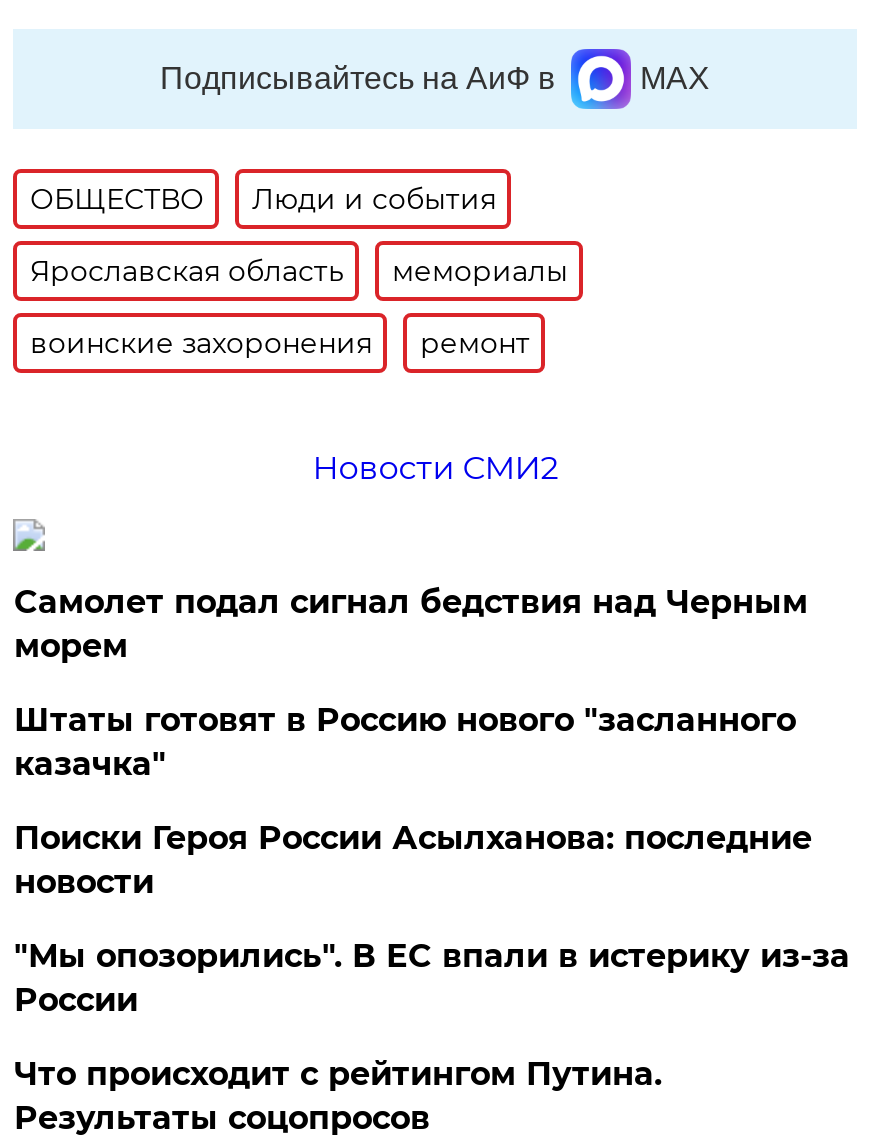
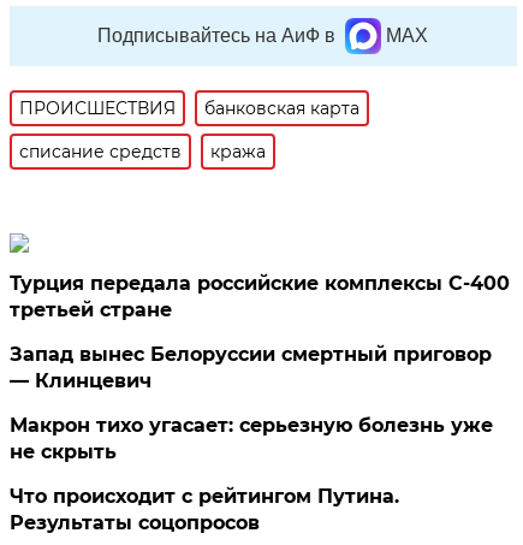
[30,181,568,487] ОБЩЕСТВО | Люди и события | Ярославская область | мемориалы | воинские захоронения | ремонт | Новости СМИ2 -> [20,97,360,162] ПРОИСШЕСТВИЯ | банковская карта | списание средств | кража
[14,583,850,1019] Самолет подал сигнал бедствия над Черным | морем | Штаты готовят в Россию нового "засланного | казачка" | Поиски Героя России Асылханова: последние | новости | "Мы опозорились". В ЕС впали в истерику из-за | России -> [10,272,510,463] Турция передала российские комплексы С-400 | третьей стране | Запад вынес Белоруссии смертный приговор | — Клинцевич | Макрон тихо угасает: серьезную болезнь уже | не скрыть

